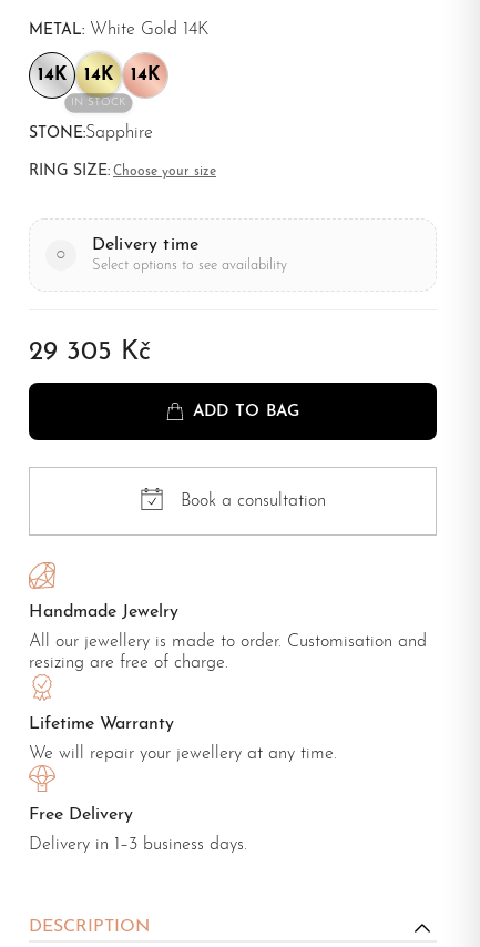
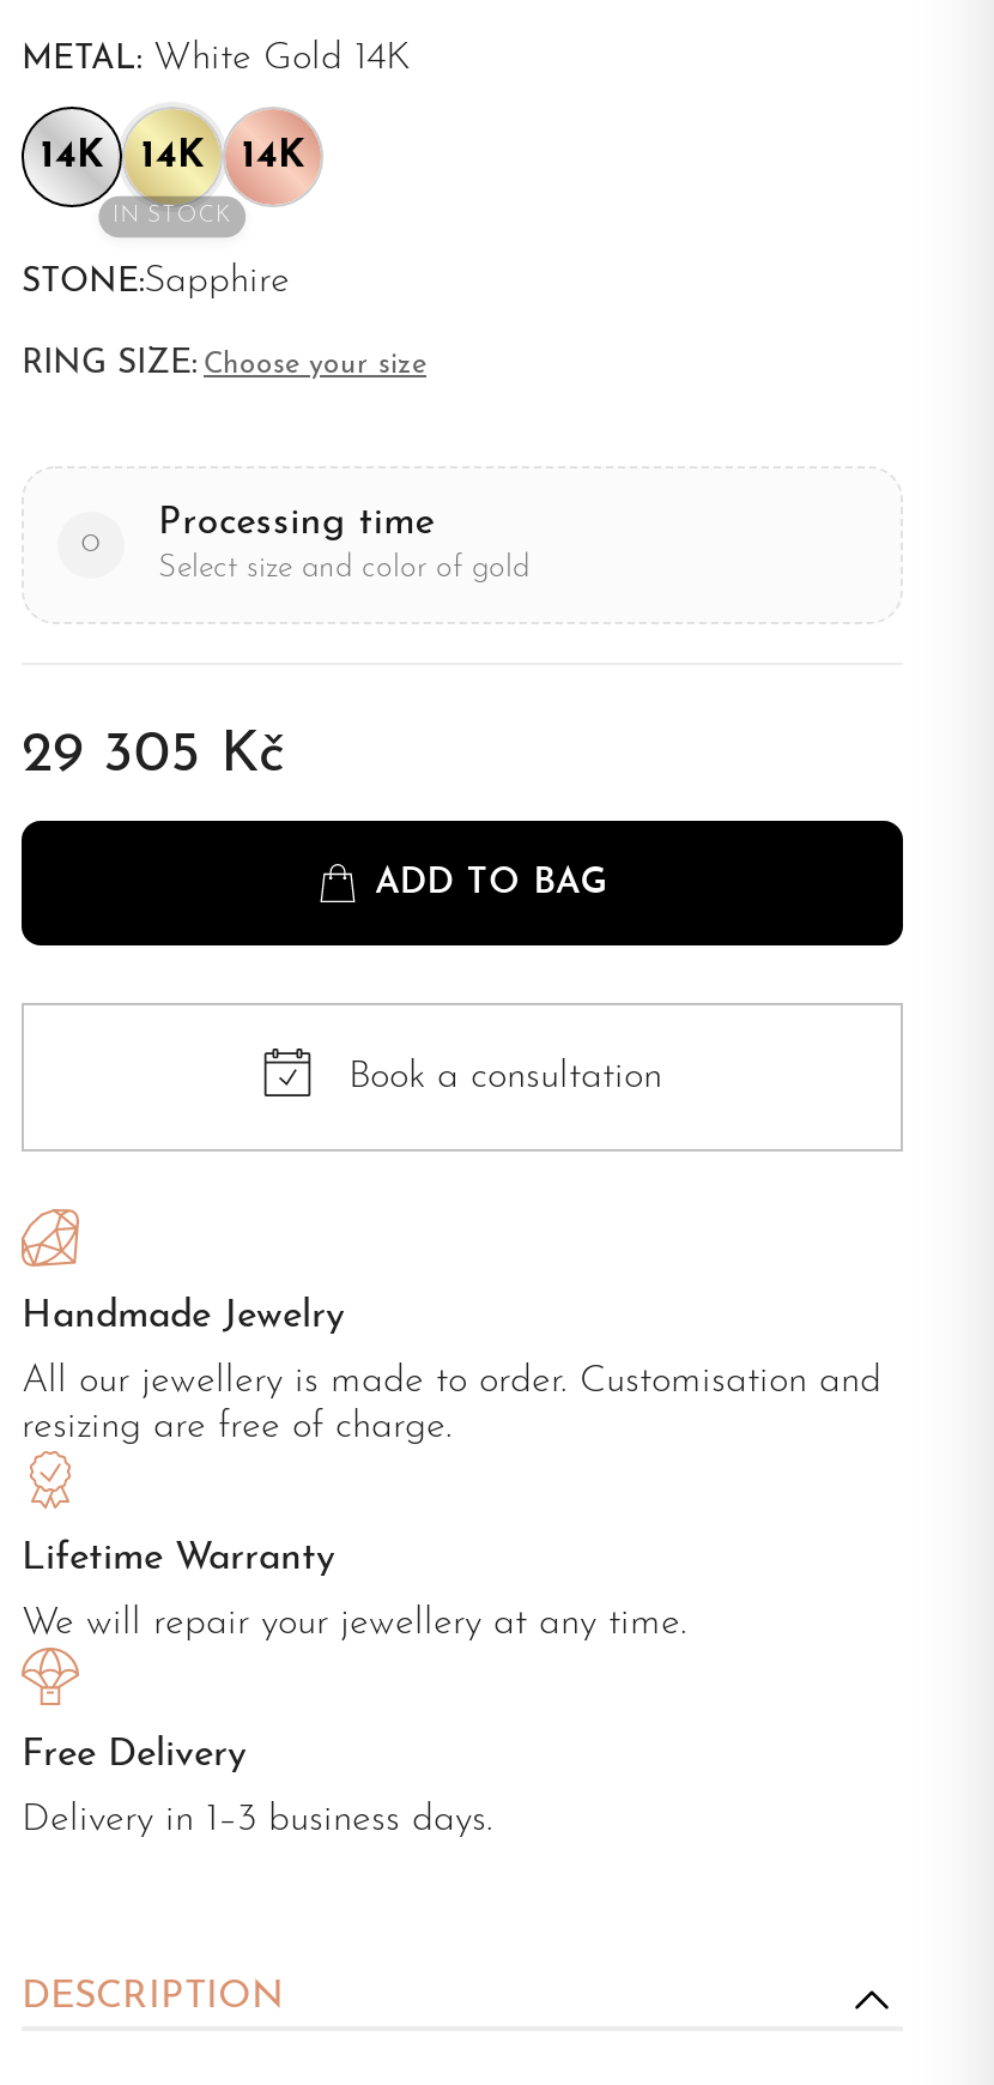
[92,237,287,273] Delivery time | Select options to see availability -> [158,505,529,585] Processing time | Select size and color of gold

